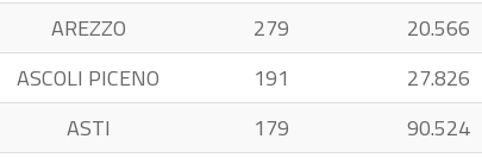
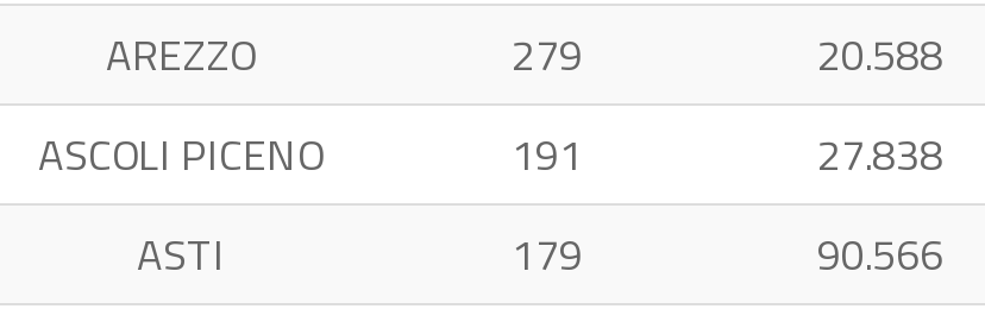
[406,12,470,44] 20.566 -> [817,23,943,87] 20.588
[406,62,470,94] 27.826 -> [817,122,943,187] 27.838
[406,112,470,144] 90.524 -> [817,222,943,286] 90.566

